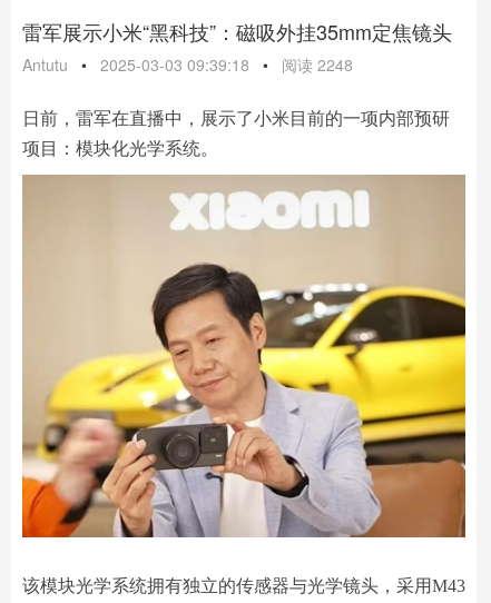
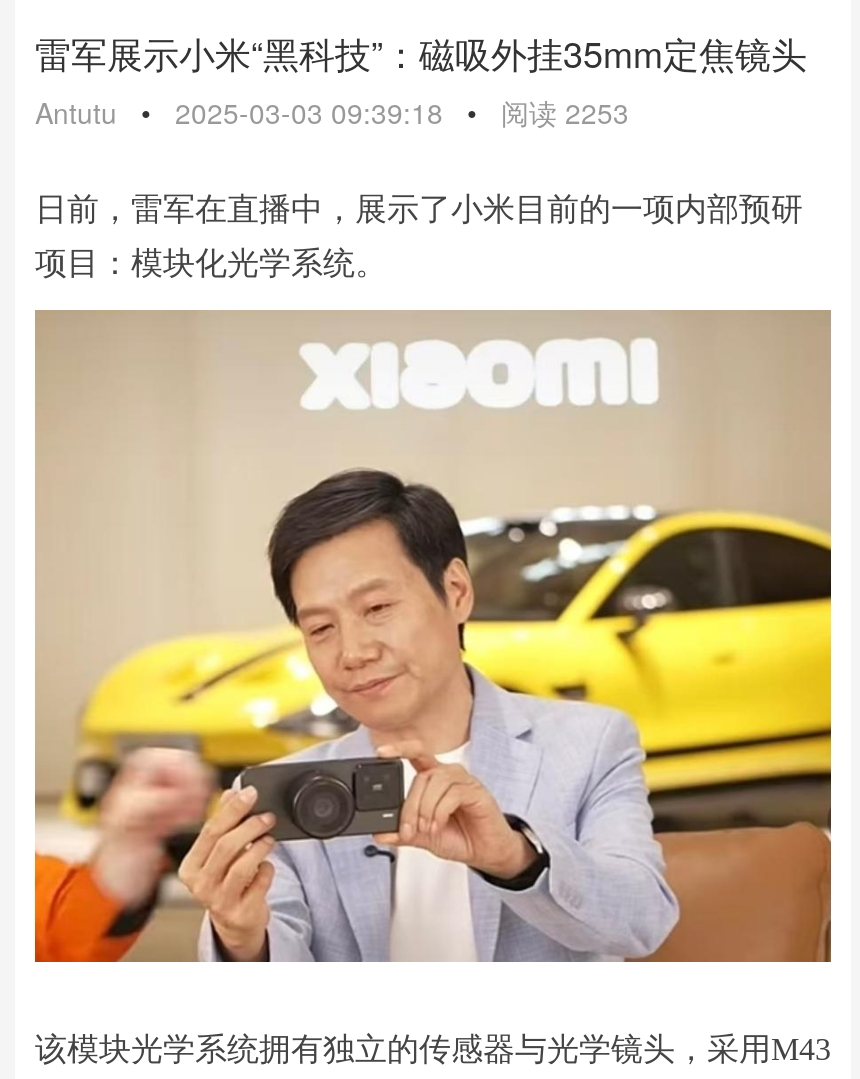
[22,53,353,76] Antutu • 2025-03-03 09:39:18 • 阅读2248 -> [35,92,629,132] Antutu • 2025-03-03 09:39:18 • 阅读2253

